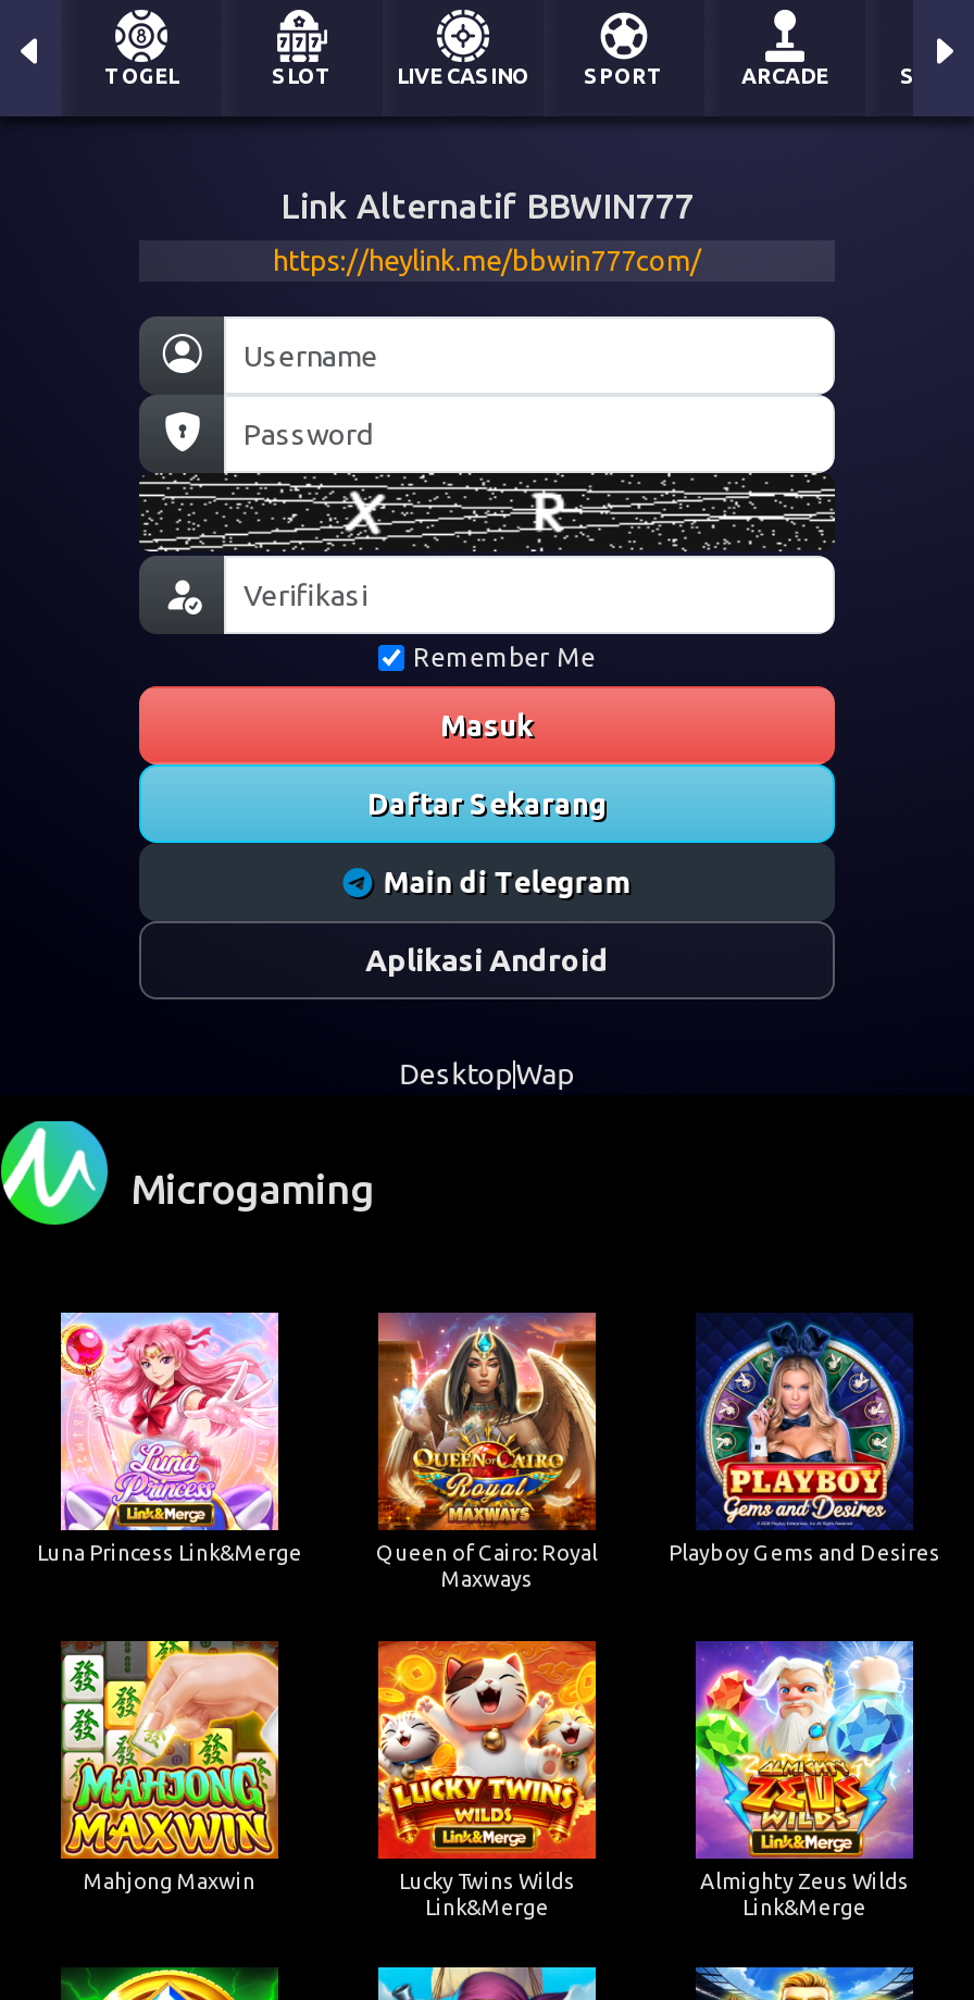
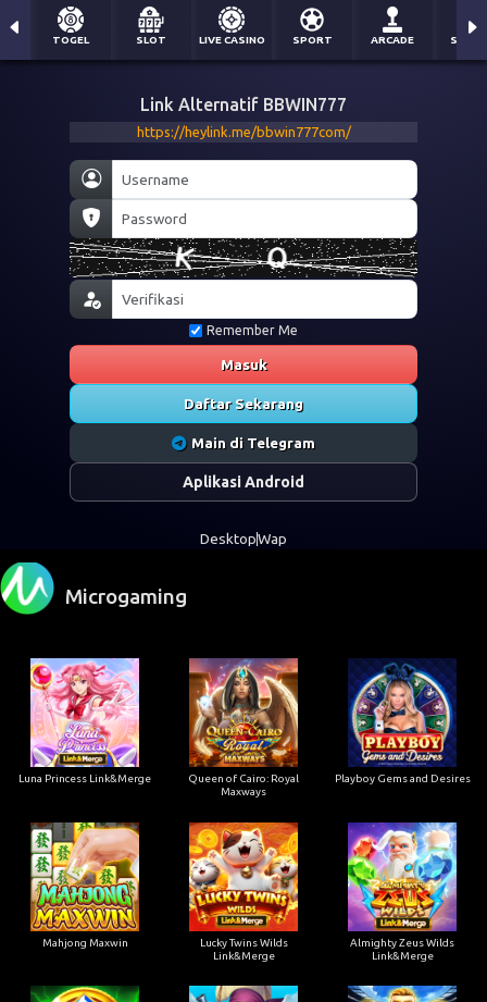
[141,471,837,551] [image] -> [68,238,419,277] [image]

